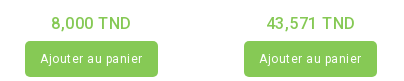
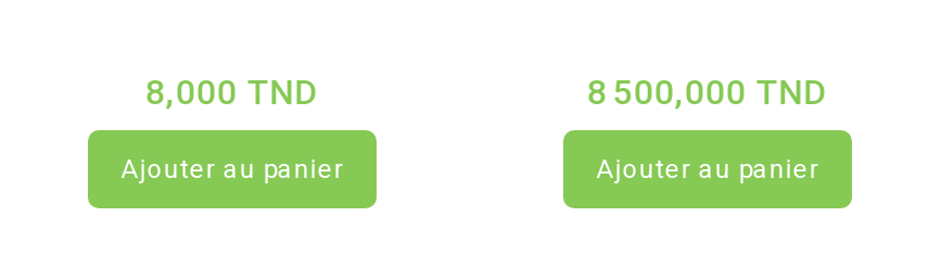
[265,14,355,33] 43,571 TND -> [587,71,829,112] 8 500,000 TND

